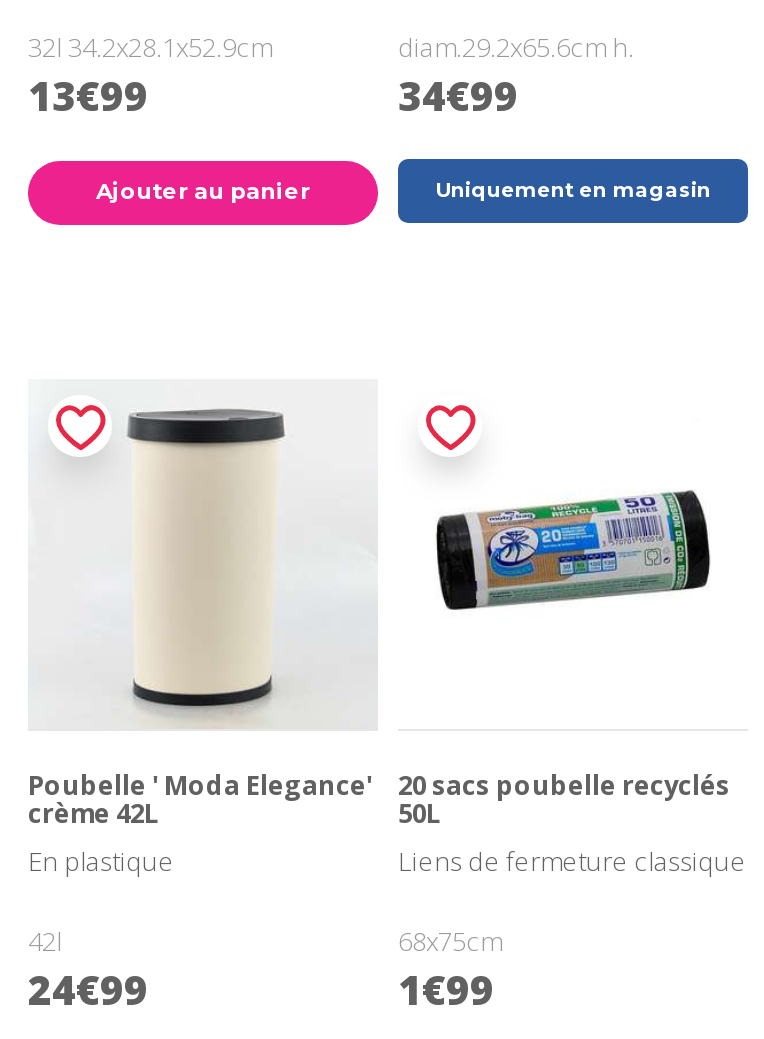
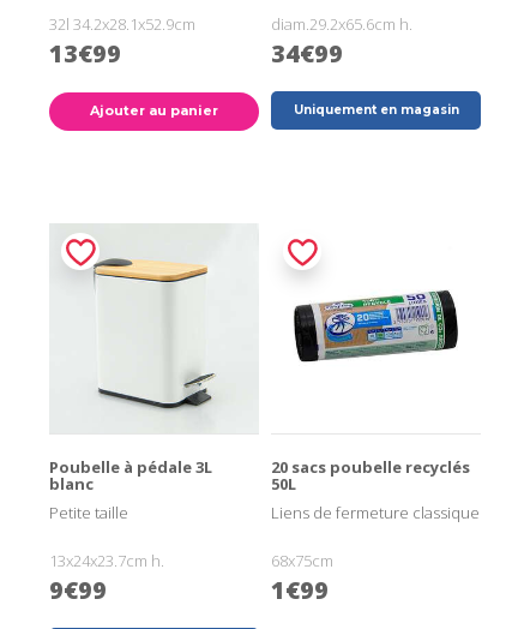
[28,409,372,878] [image] | Poubelle ' Moda Elegance' | crème 42L | En plastique -> [49,242,215,523] [image] | Poubelle à pédale 3L | blanc | Petite taille
[28,922,148,1016] 42l | 24€99 -> [49,549,164,606] 13x24x23.7cm h. | 9€99

